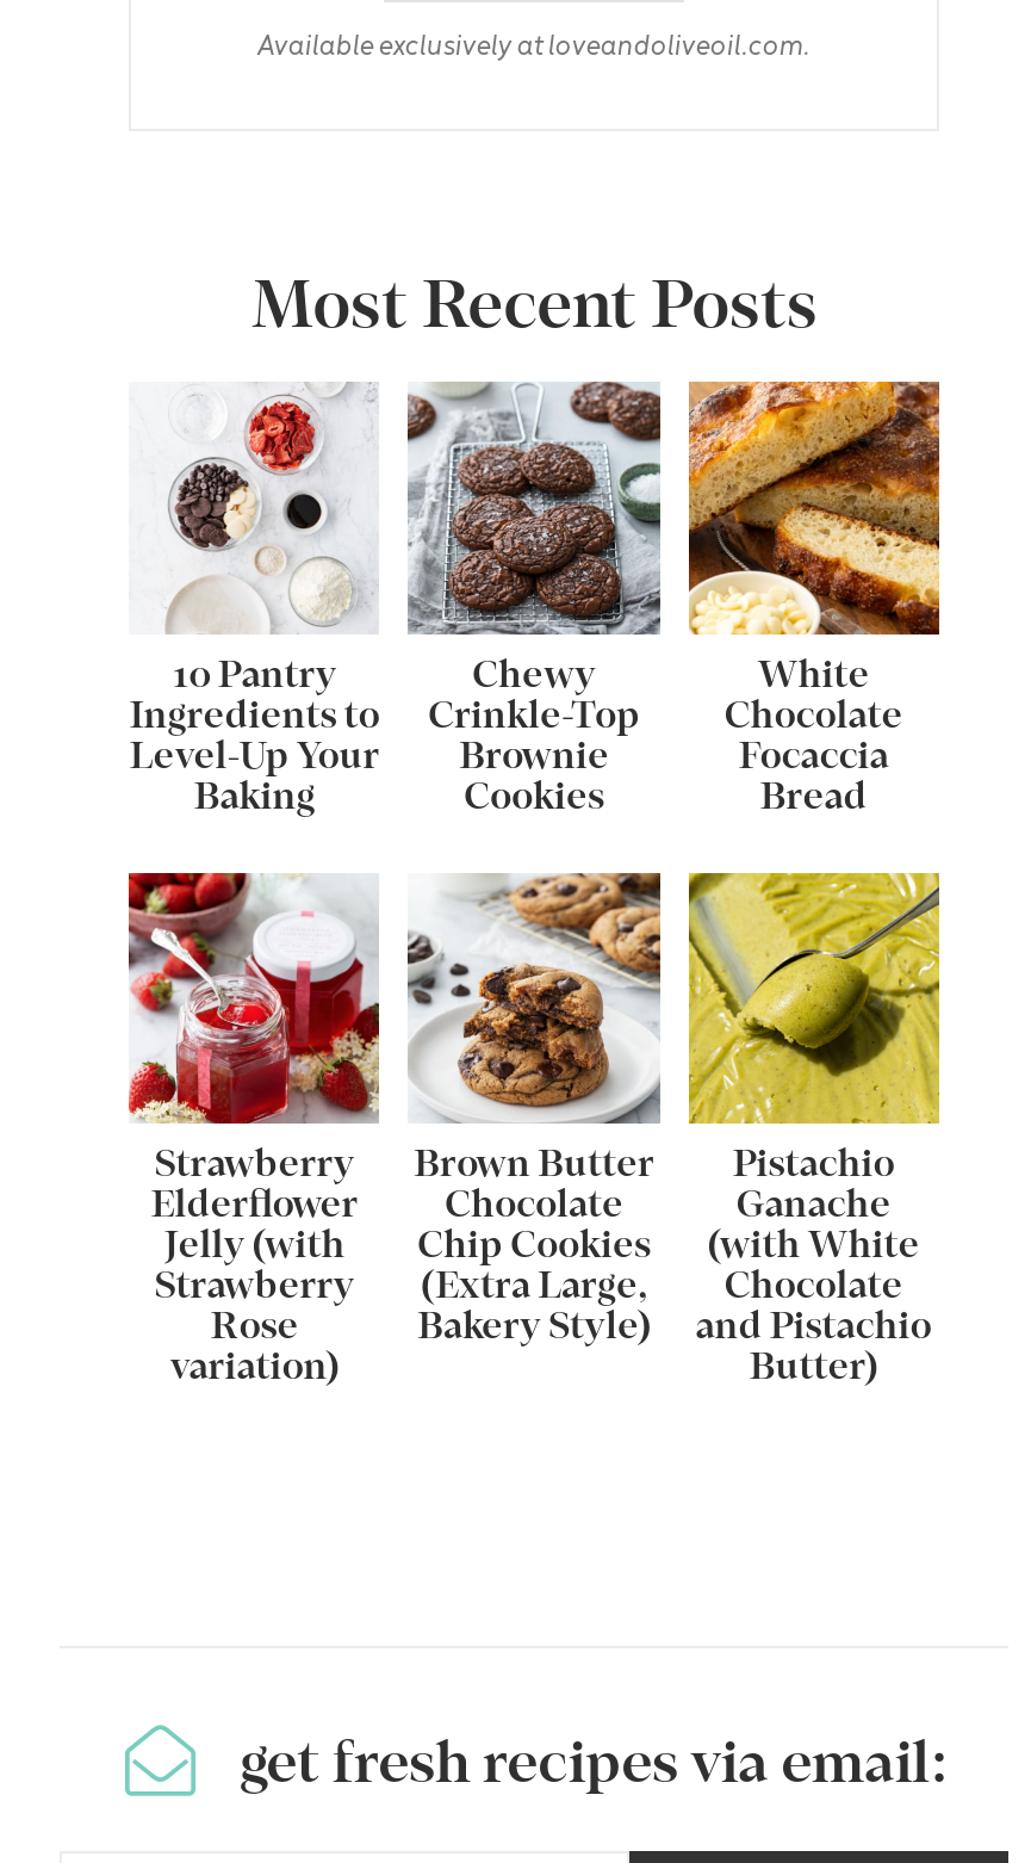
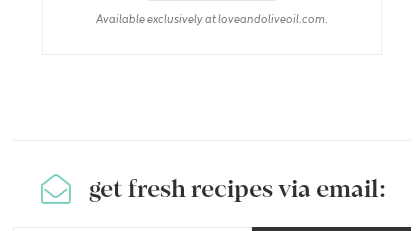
[250,278,818,345] Most Recent Posts -> none
[129,382,380,818] [image] | 10 Pantry | Ingredients to | Level-Up Your | Baking -> none
[405,379,663,818] [image] | Chewy | Crinkle-Top | Brownie | Cookies -> none
[687,379,942,818] [image] | White | Chocolate | Focaccia | Bread -> none
[126,871,381,1389] [image] | Strawberry | Elderflower | Jelly (with | Strawberry | Rose | variation) -> none
[405,871,663,1348] [image] | Brown Butter | Chocolate | Chip Cookies | (Extra Large, | Bakery Style) -> none
[687,871,942,1389] [image] | Pistachio | Ganache | (with White | Chocolate | and Pistachio | Butter) -> none

